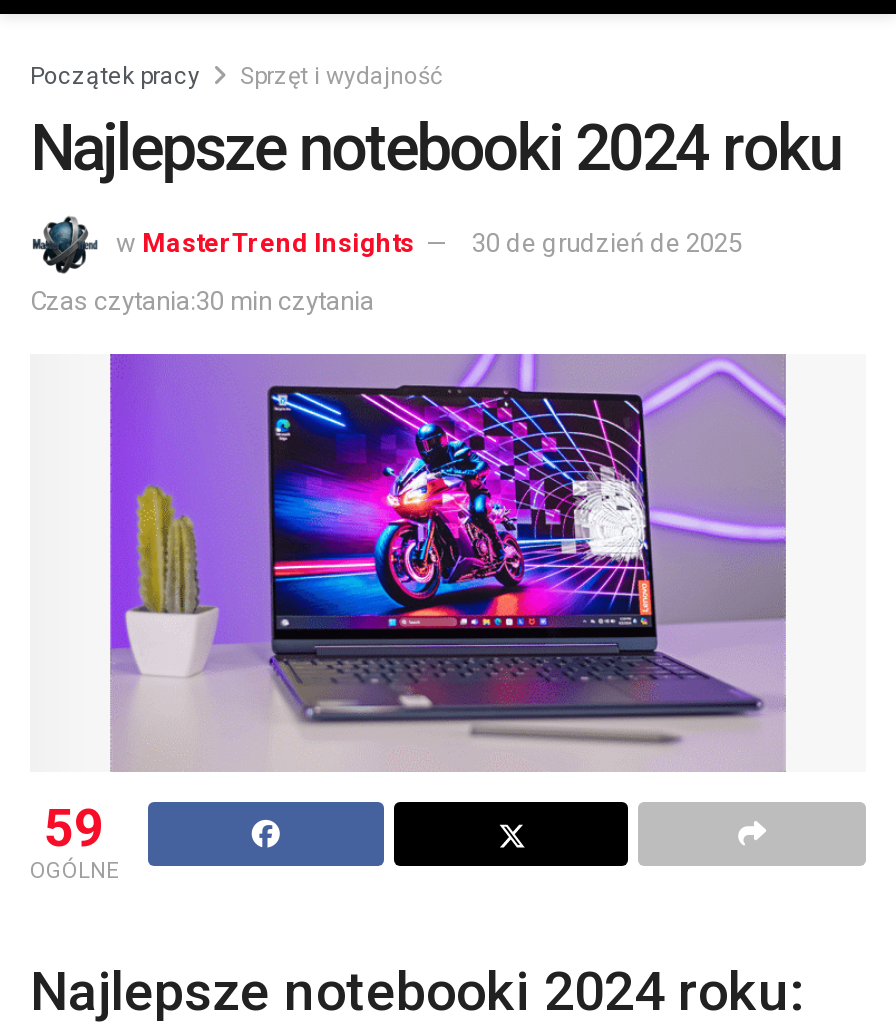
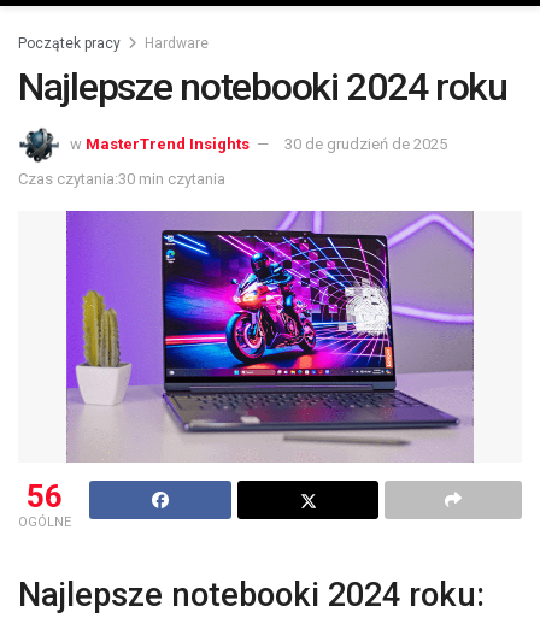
[240,62,442,90] Sprzęt i wydajność -> [145,35,209,52] Hardware
[44,798,104,858] 59 -> [27,478,63,514] 56

